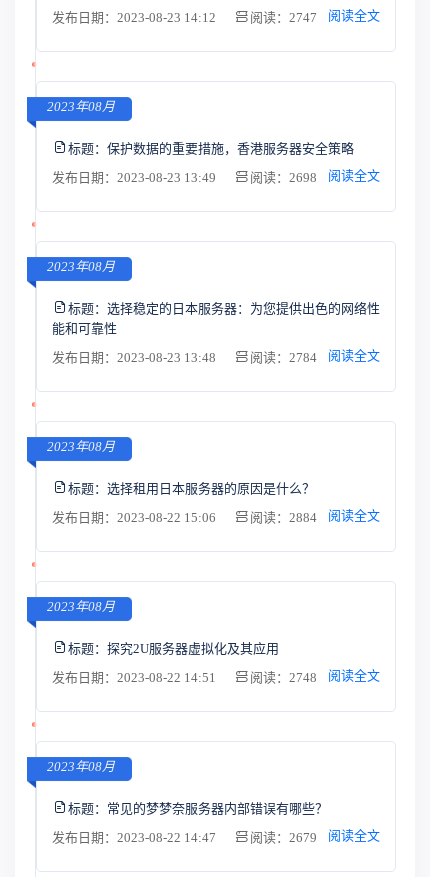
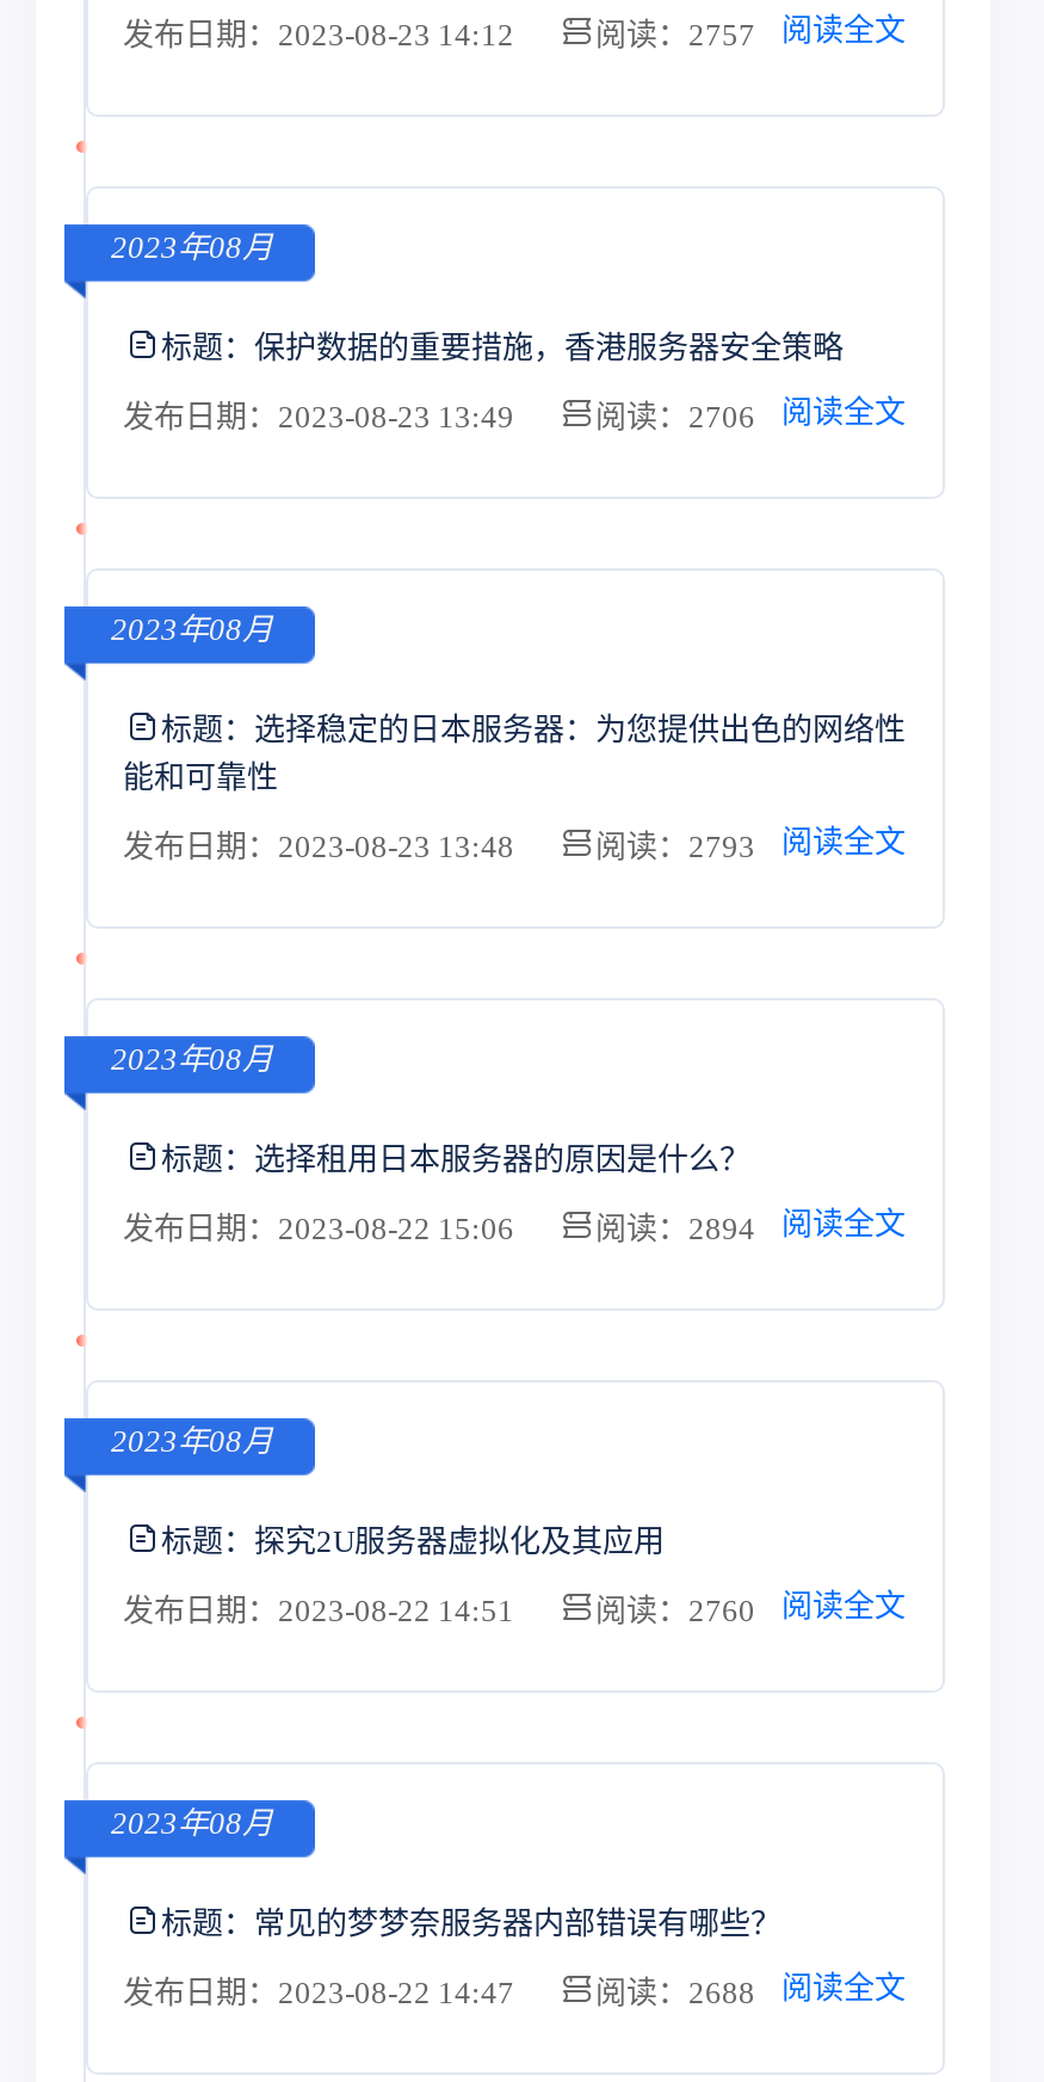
[249,8,379,25] 阅读：2747 阅读全文 -> [595,12,906,53] 阅读：2757 阅读全文
[249,168,379,185] 阅读：2698 阅读全文 -> [595,394,906,435] 阅读：2706 阅读全文
[249,348,379,365] 阅读：2784 阅读全文 -> [595,824,906,864] 阅读：2793 阅读全文
[249,508,379,525] 阅读：2884 阅读全文 -> [595,1206,906,1246] 阅读：2894 阅读全文
[249,668,379,685] 阅读：2748 阅读全文 -> [595,1588,906,1628] 阅读：2760 阅读全文
[249,828,379,845] 阅读：2679 阅读全文 -> [595,1970,906,2010] 阅读：2688 阅读全文

